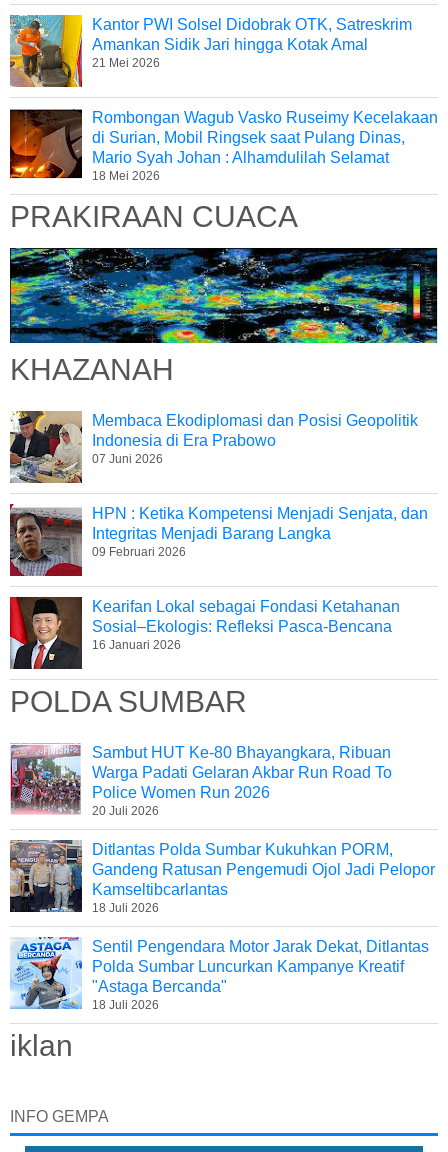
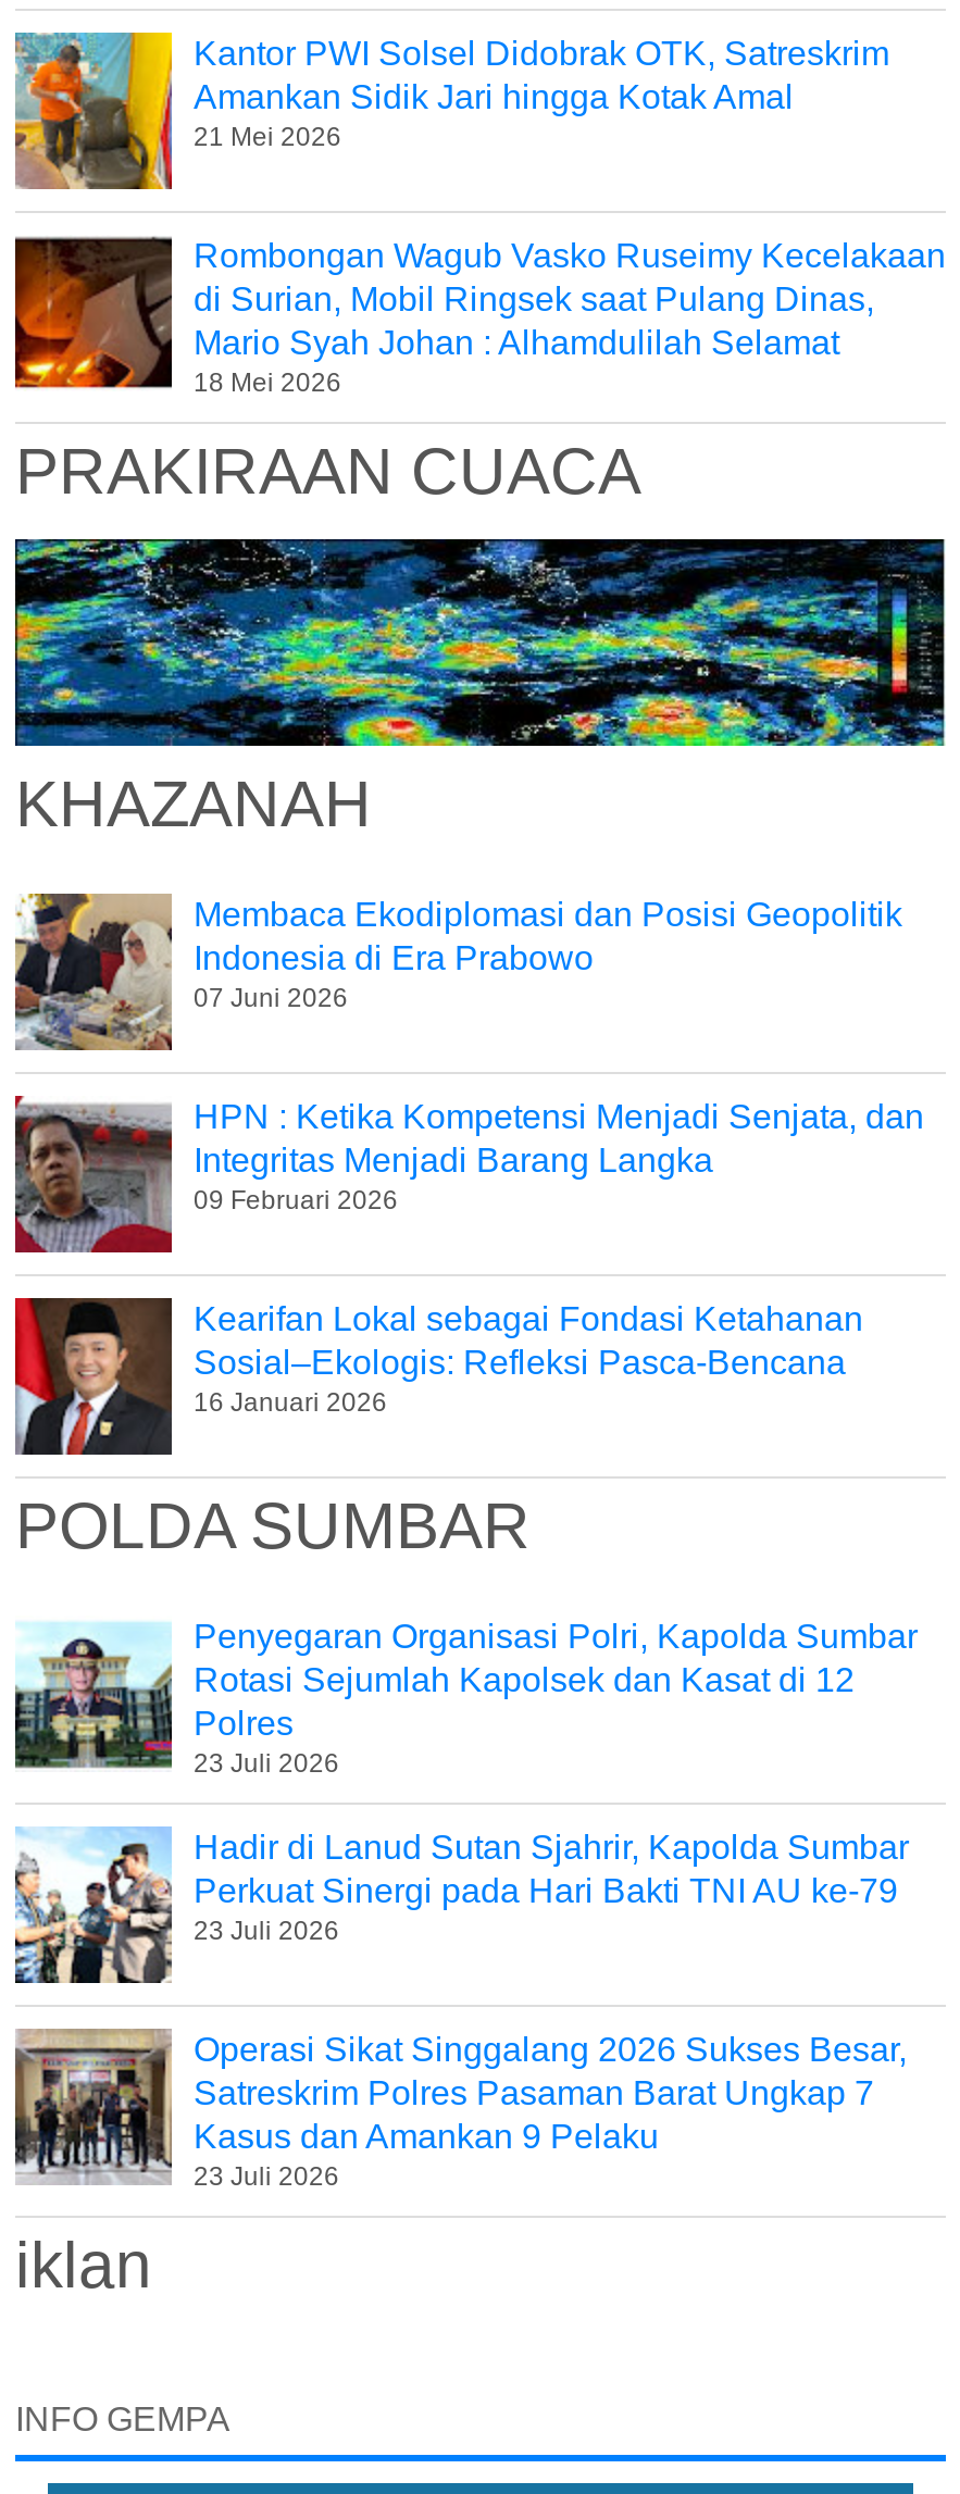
[10,743,392,818] [image] | Sambut HUT Ke-80 Bhayangkara, Ribuan | Warga Padati Gelaran Akbar Run Road To | Police Women Run 2026 | 20 Juli 2026 -> [13,1618,918,1779] [image] | Penyegaran Organisasi Polri, Kapolda Sumbar | Rotasi Sejumlah Kapolsek dan Kasat di 12 | Polres | 23 Juli 2026
[9,839,435,915] [image] | Ditlantas Polda Sumbar Kukuhkan PORM, | Gandeng Ratusan Pengemudi Ojol Jadi Pelopor | Kamseltibcarlantas | 18 Juli 2026 -> [15,1826,909,1985] [image] | Hadir di Lanud Sutan Sjahrir, Kapolda Sumbar | Perkuat Sinergi pada Hari Bakti TNI AU ke-79 | 23 Juli 2026
[10,937,429,1012] [image] | Sentil Pengendara Motor Jarak Dekat, Ditlantas | Polda Sumbar Luncurkan Kampanye Kreatif | "Astaga Bercanda" | 18 Juli 2026 -> [13,2027,907,2192] [image] | Operasi Sikat Singgalang 2026 Sukses Besar, | Satreskrim Polres Pasaman Barat Ungkap 7 | Kasus dan Amankan 9 Pelaku | 23 Juli 2026

